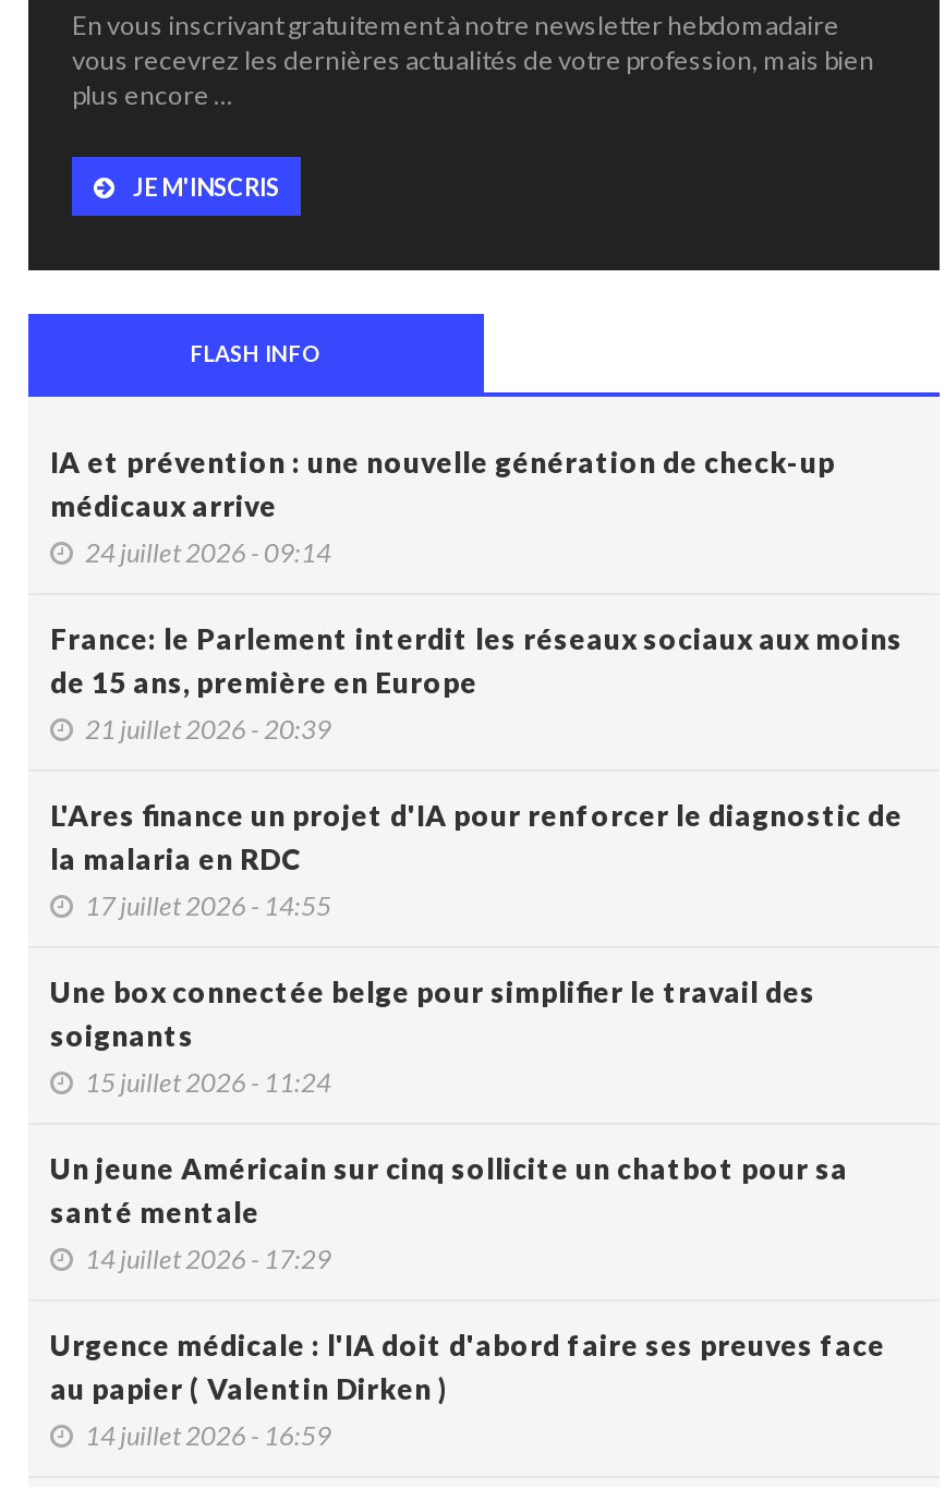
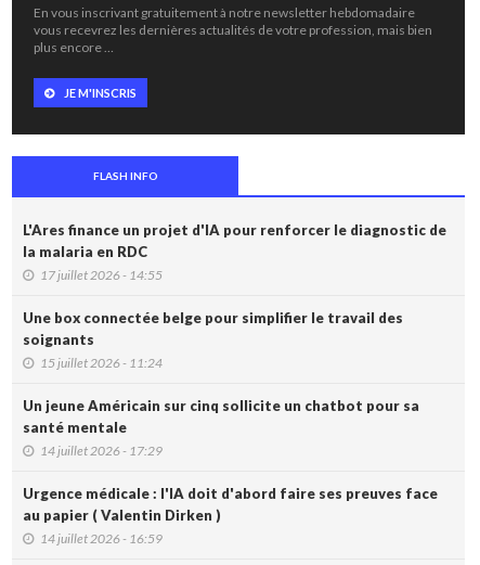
[50,446,902,746] IA et prévention : une nouvelle génération de check-up | médicaux arrive | 24 juillet 2026 - 09:14 | France: le Parlement interdit les réseaux sociaux aux moins | de 15 ans, première en Europe | 21 juillet 2026 - 20:39 -> none

